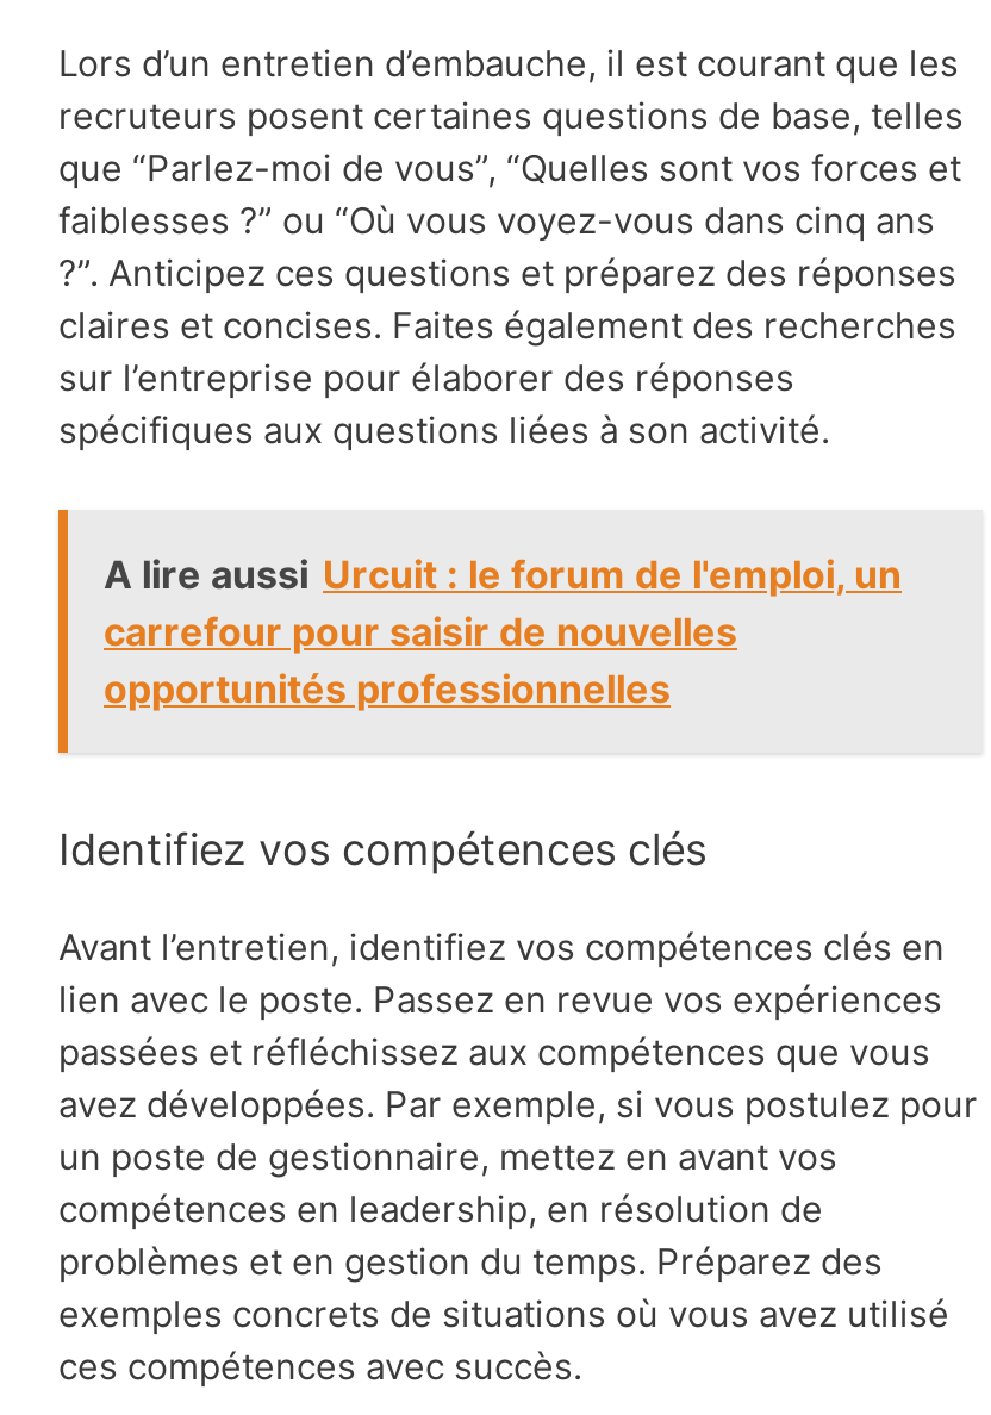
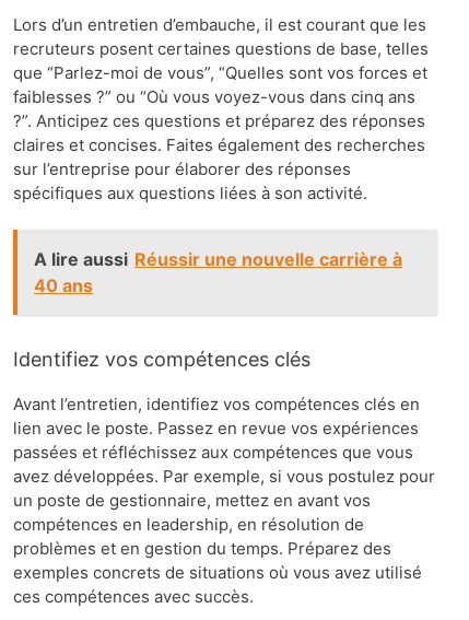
[104,551,902,713] A lire aussi Urcuit : le forum de l'emploi, un | carrefour pour saisir de nouvelles | opportunités professionnelles -> [34,248,402,297] A lire aussi Réussir une nouvelle carrière à | 40 ans

